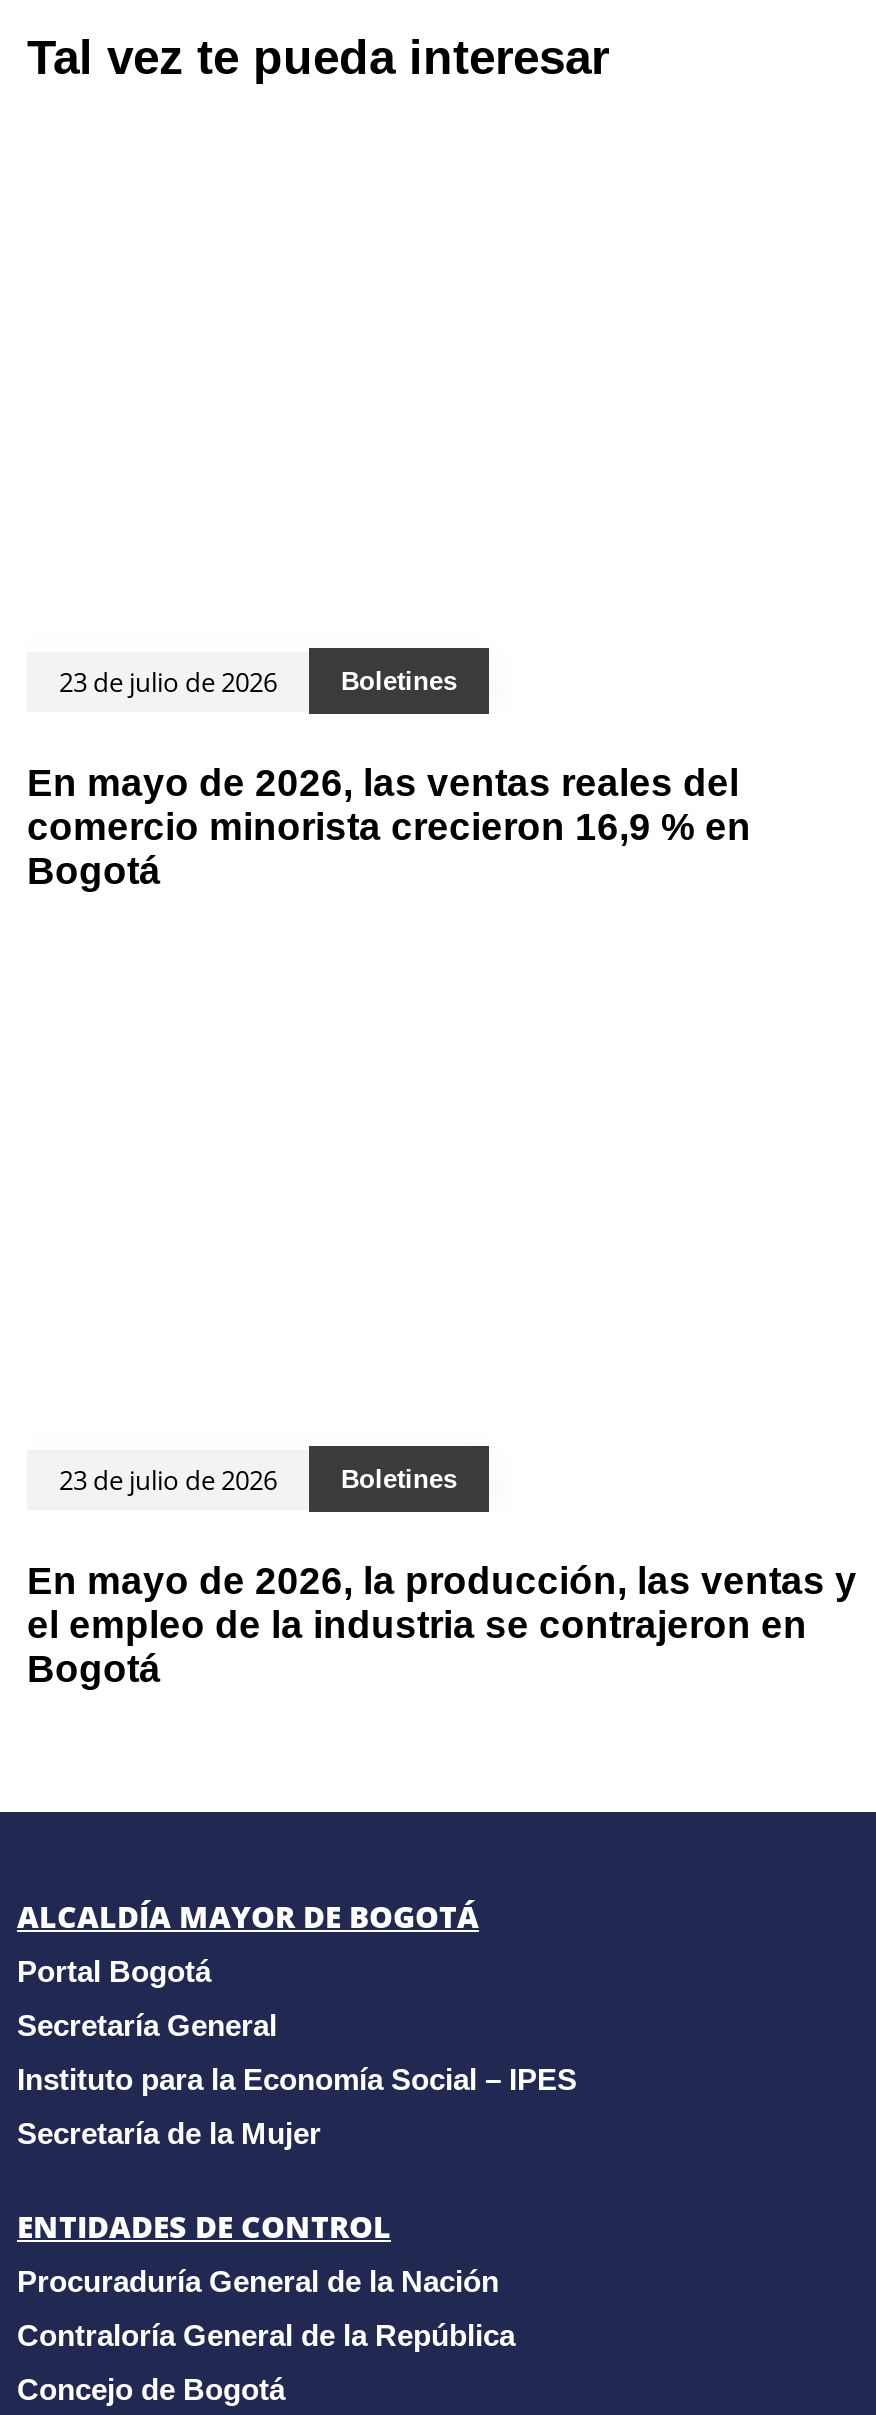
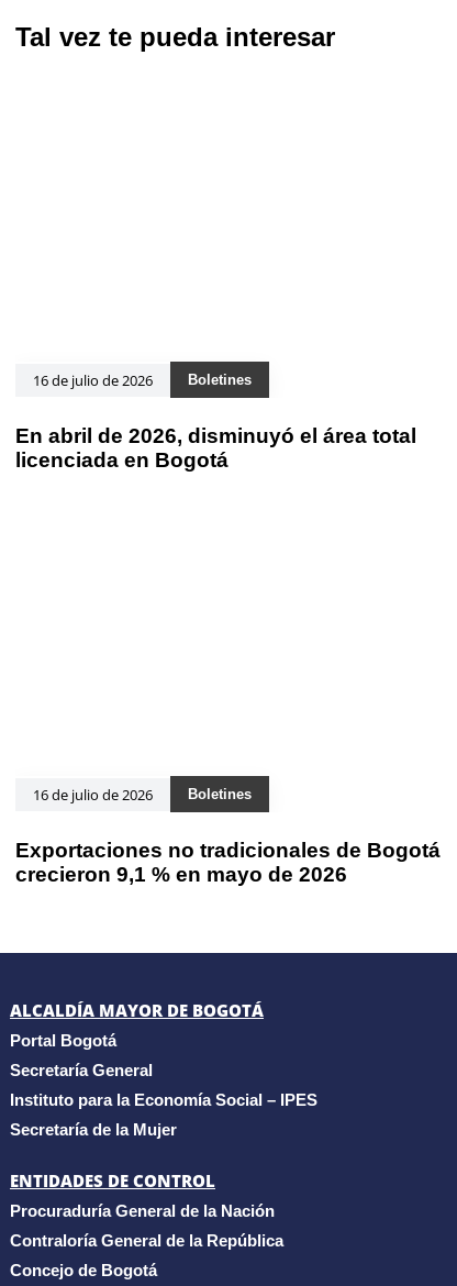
[59,664,277,700] 23 de julio de 2026 -> [33,370,153,390] 16 de julio de 2026
[27,763,751,893] En mayo de 2026, las ventas reales del | comercio minorista crecieron 16,9 % en | Bogotá -> [15,425,416,472] En abril de 2026, disminuyó el área total | licenciada en Bogotá
[59,1461,277,1497] 23 de julio de 2026 -> [33,784,153,804] 16 de julio de 2026
[27,1560,857,1690] En mayo de 2026, la producción, las ventas y | el empleo de la industria se contrajeron en | Bogotá -> [15,839,441,886] Exportaciones no tradicionales de Bogotá | crecieron 9,1 % en mayo de 2026

